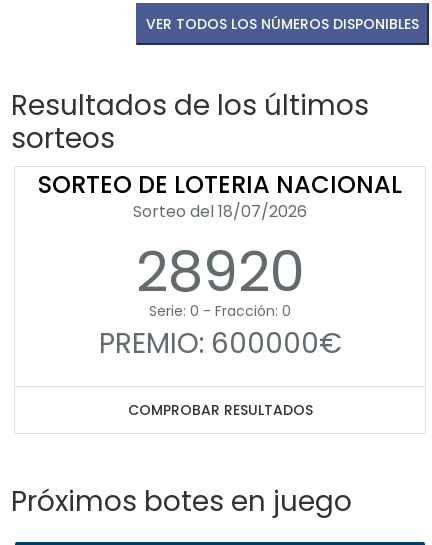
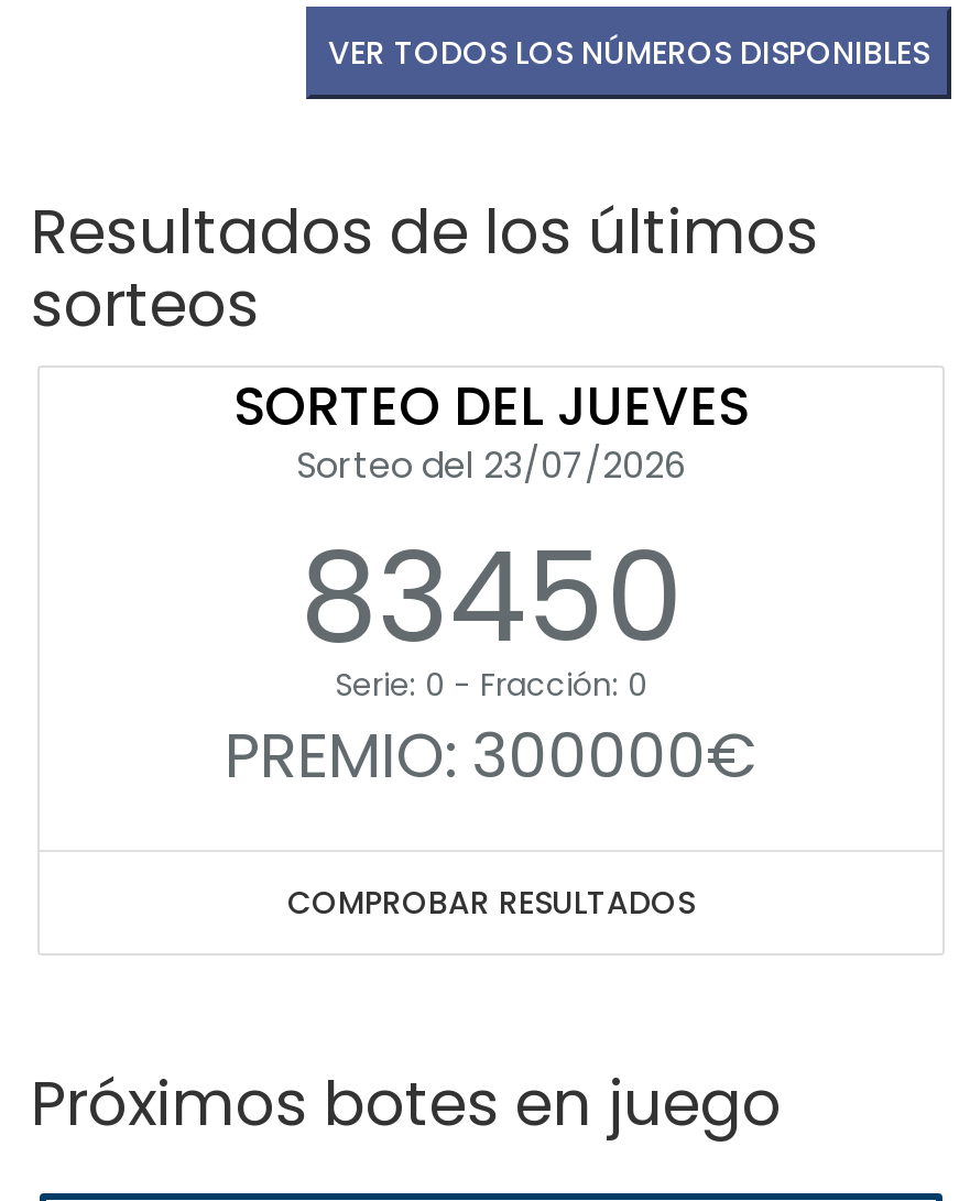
[38,168,402,311] SORTEO DE LOTERIA NACIONAL | Sorteo del 18/07/2026 | 28920 -> [233,370,749,685] SORTEO DEL JUEVES | Sorteo del 23/07/2026 | 83450
[98,324,341,363] PREMIO: 600000€ -> [225,714,758,800] PREMIO: 300000€

